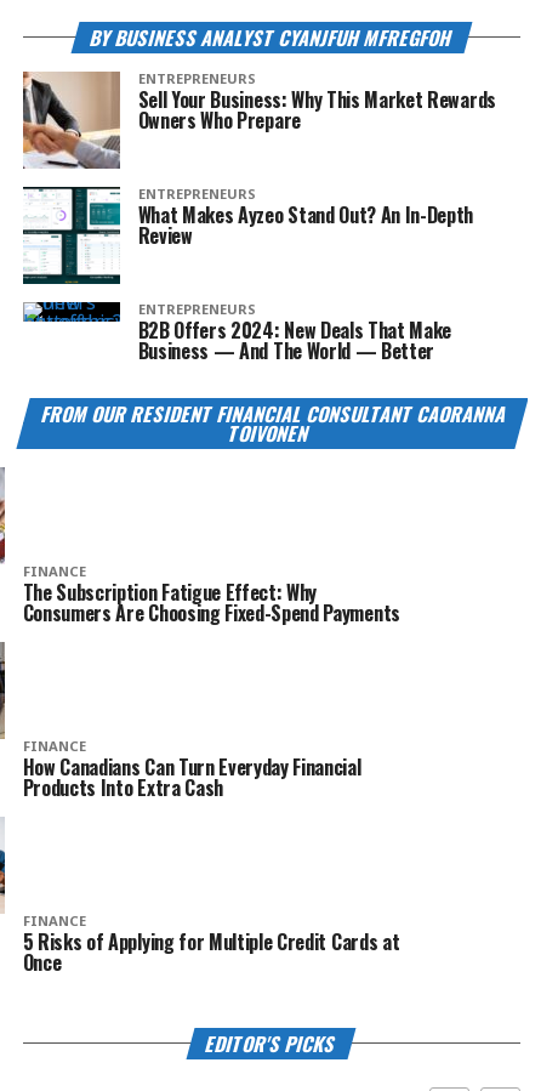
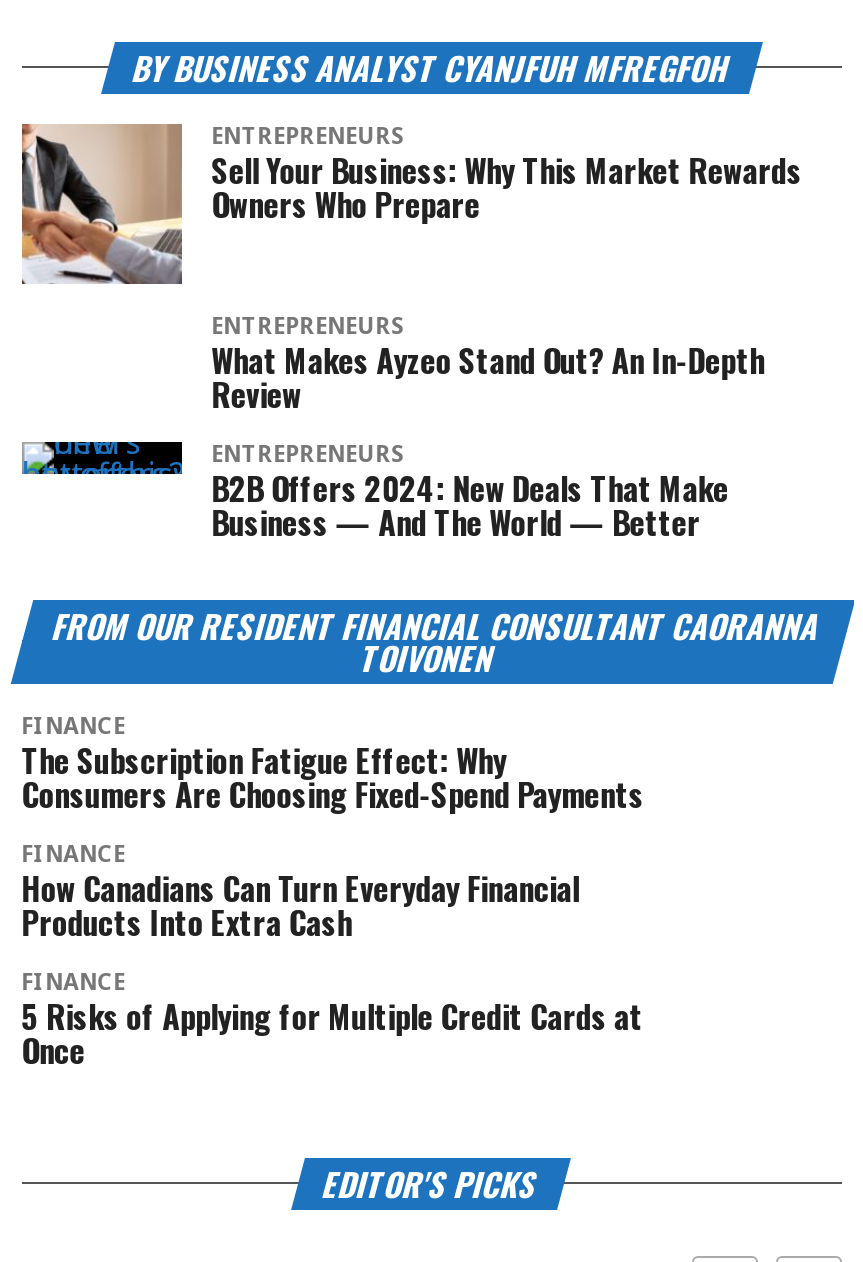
[22,186,121,285] [image] -> none

